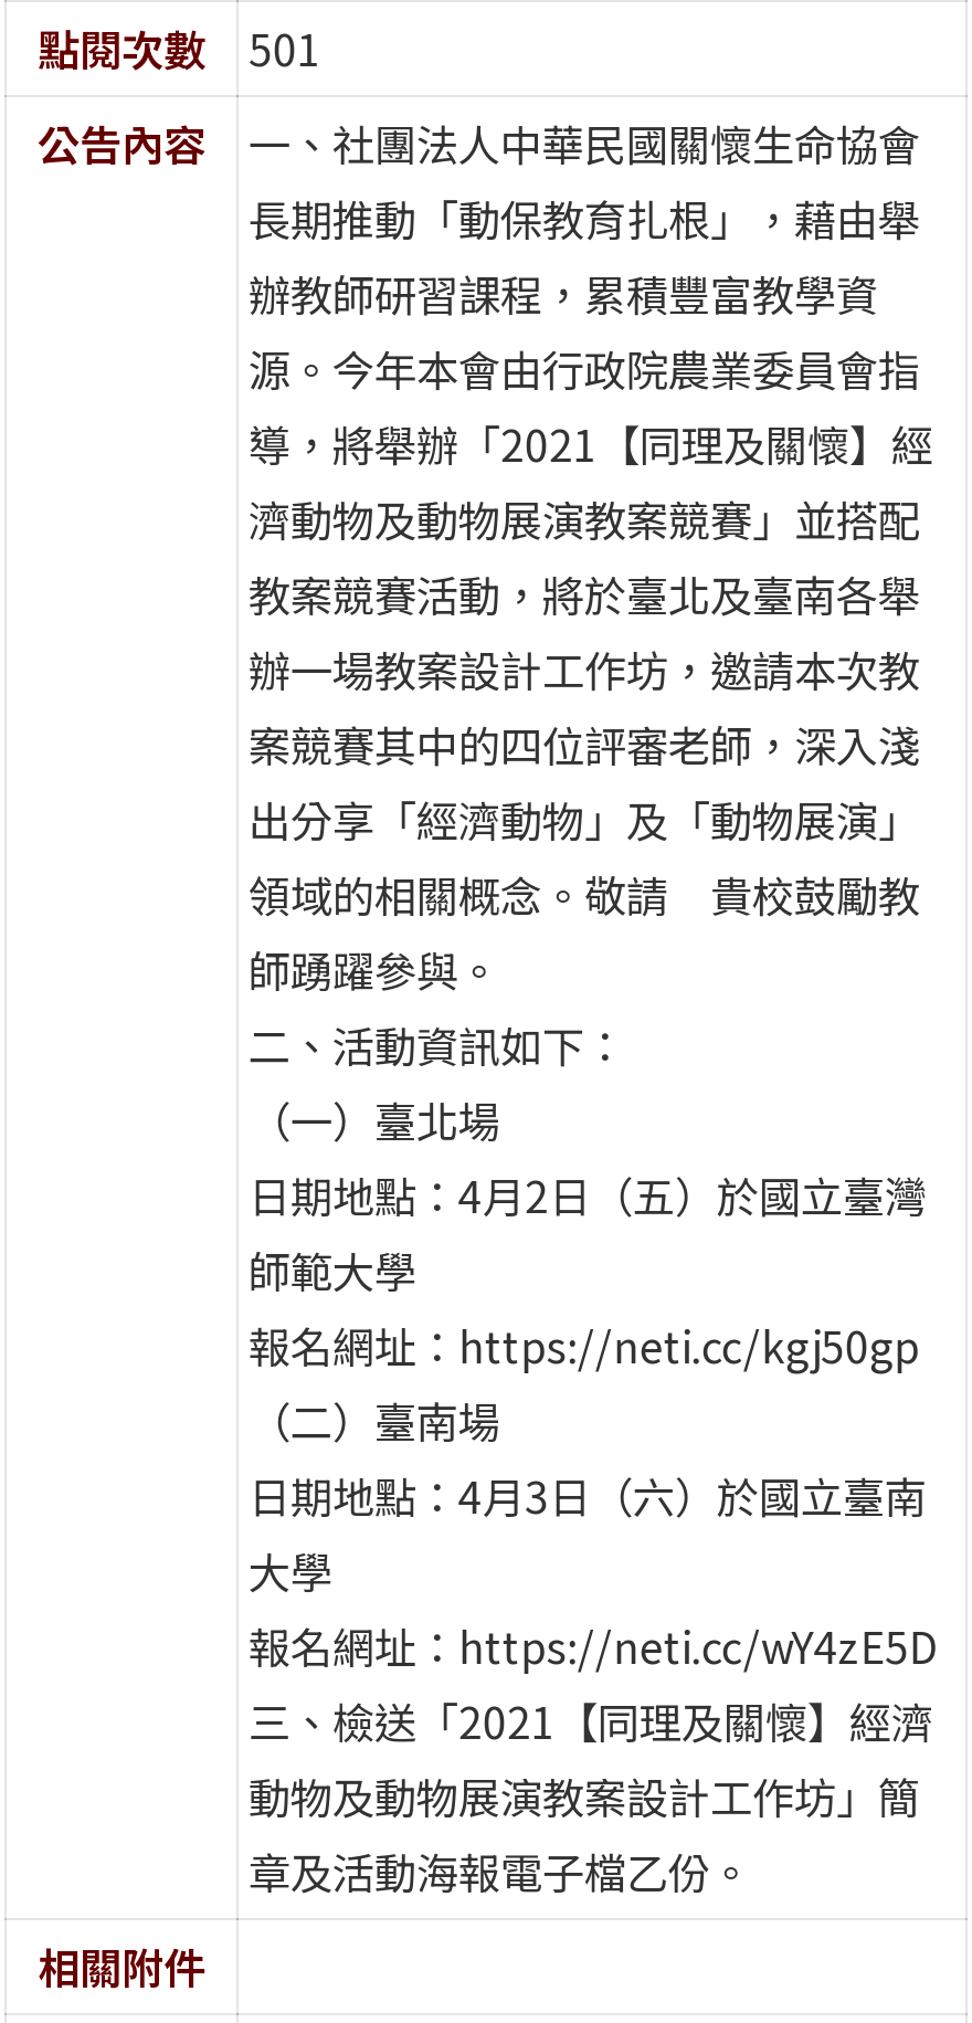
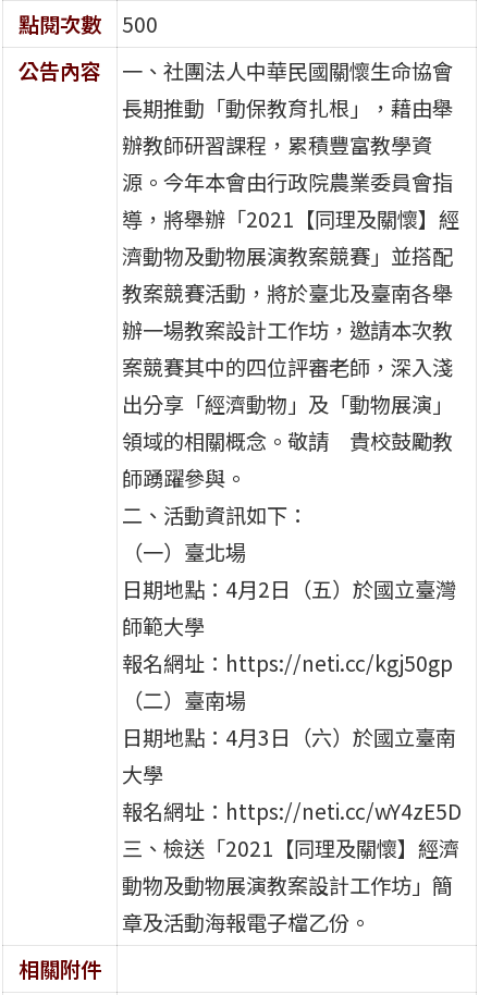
[38,18,321,80] 點閱次數 501 -> [19,9,158,39] 點閱次數 500

